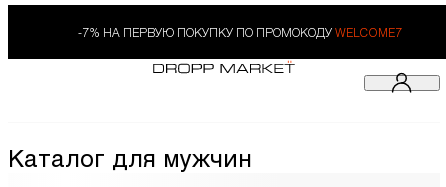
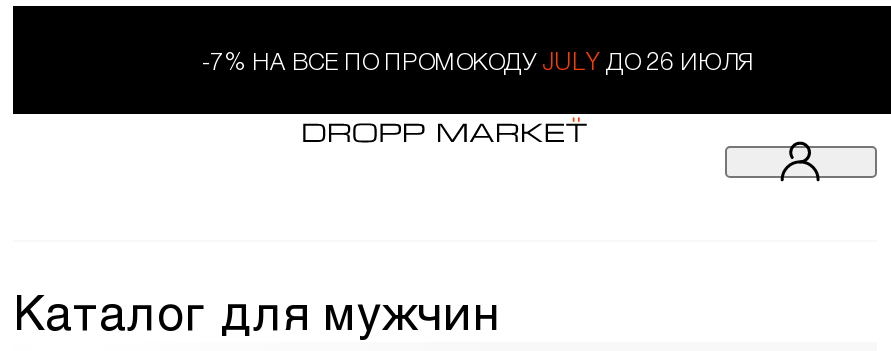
[78,25,402,39] -7% НА ПЕРВУЮ ПОКУПКУ ПО ПРОМОКОДУ WELCOME7 -> [202,46,752,74] -7% НА ВСЕ ПО ПРОМОКОДУ JULY ДО 26 ИЮЛЯ

